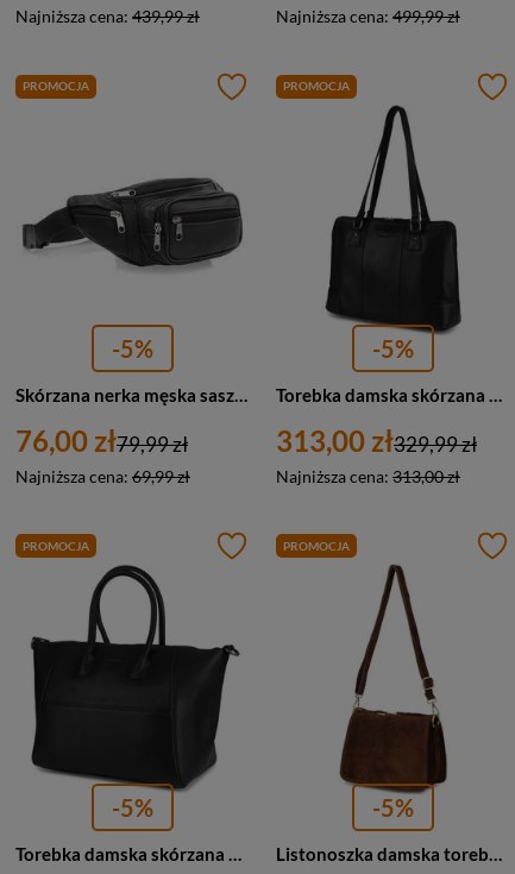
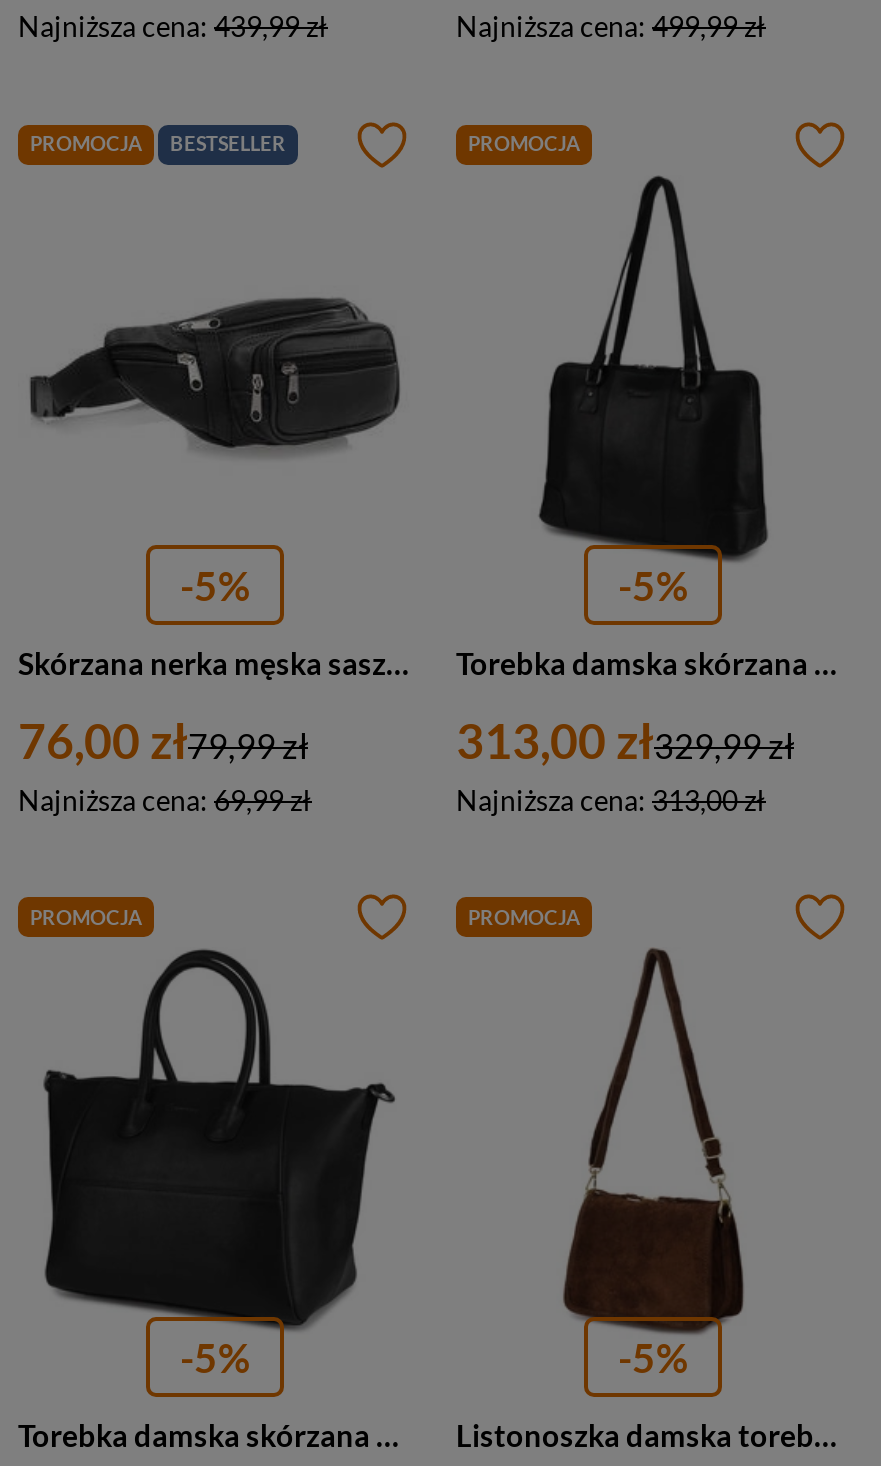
none -> [170,131,286,155] BESTSELLER

